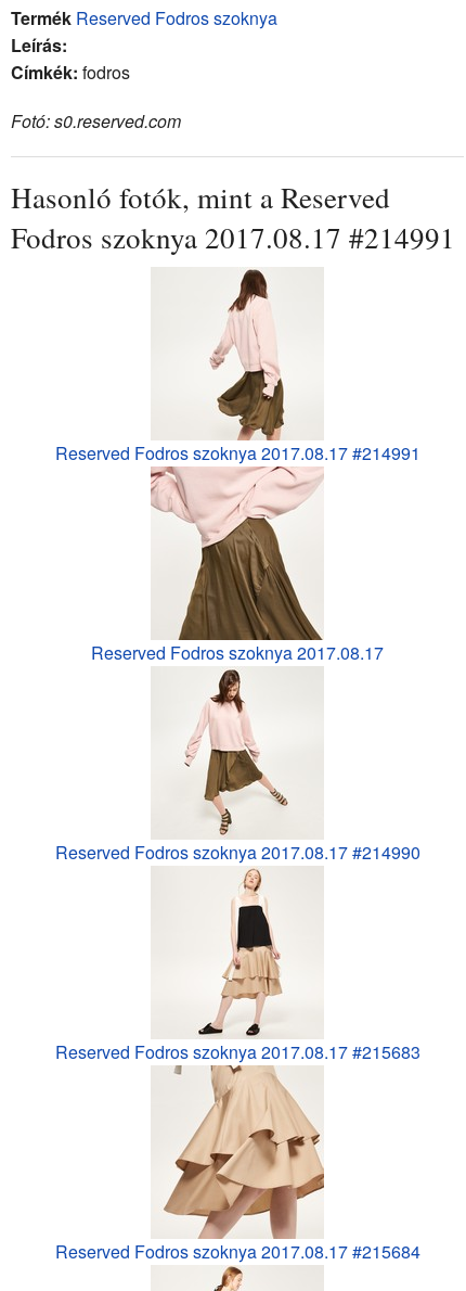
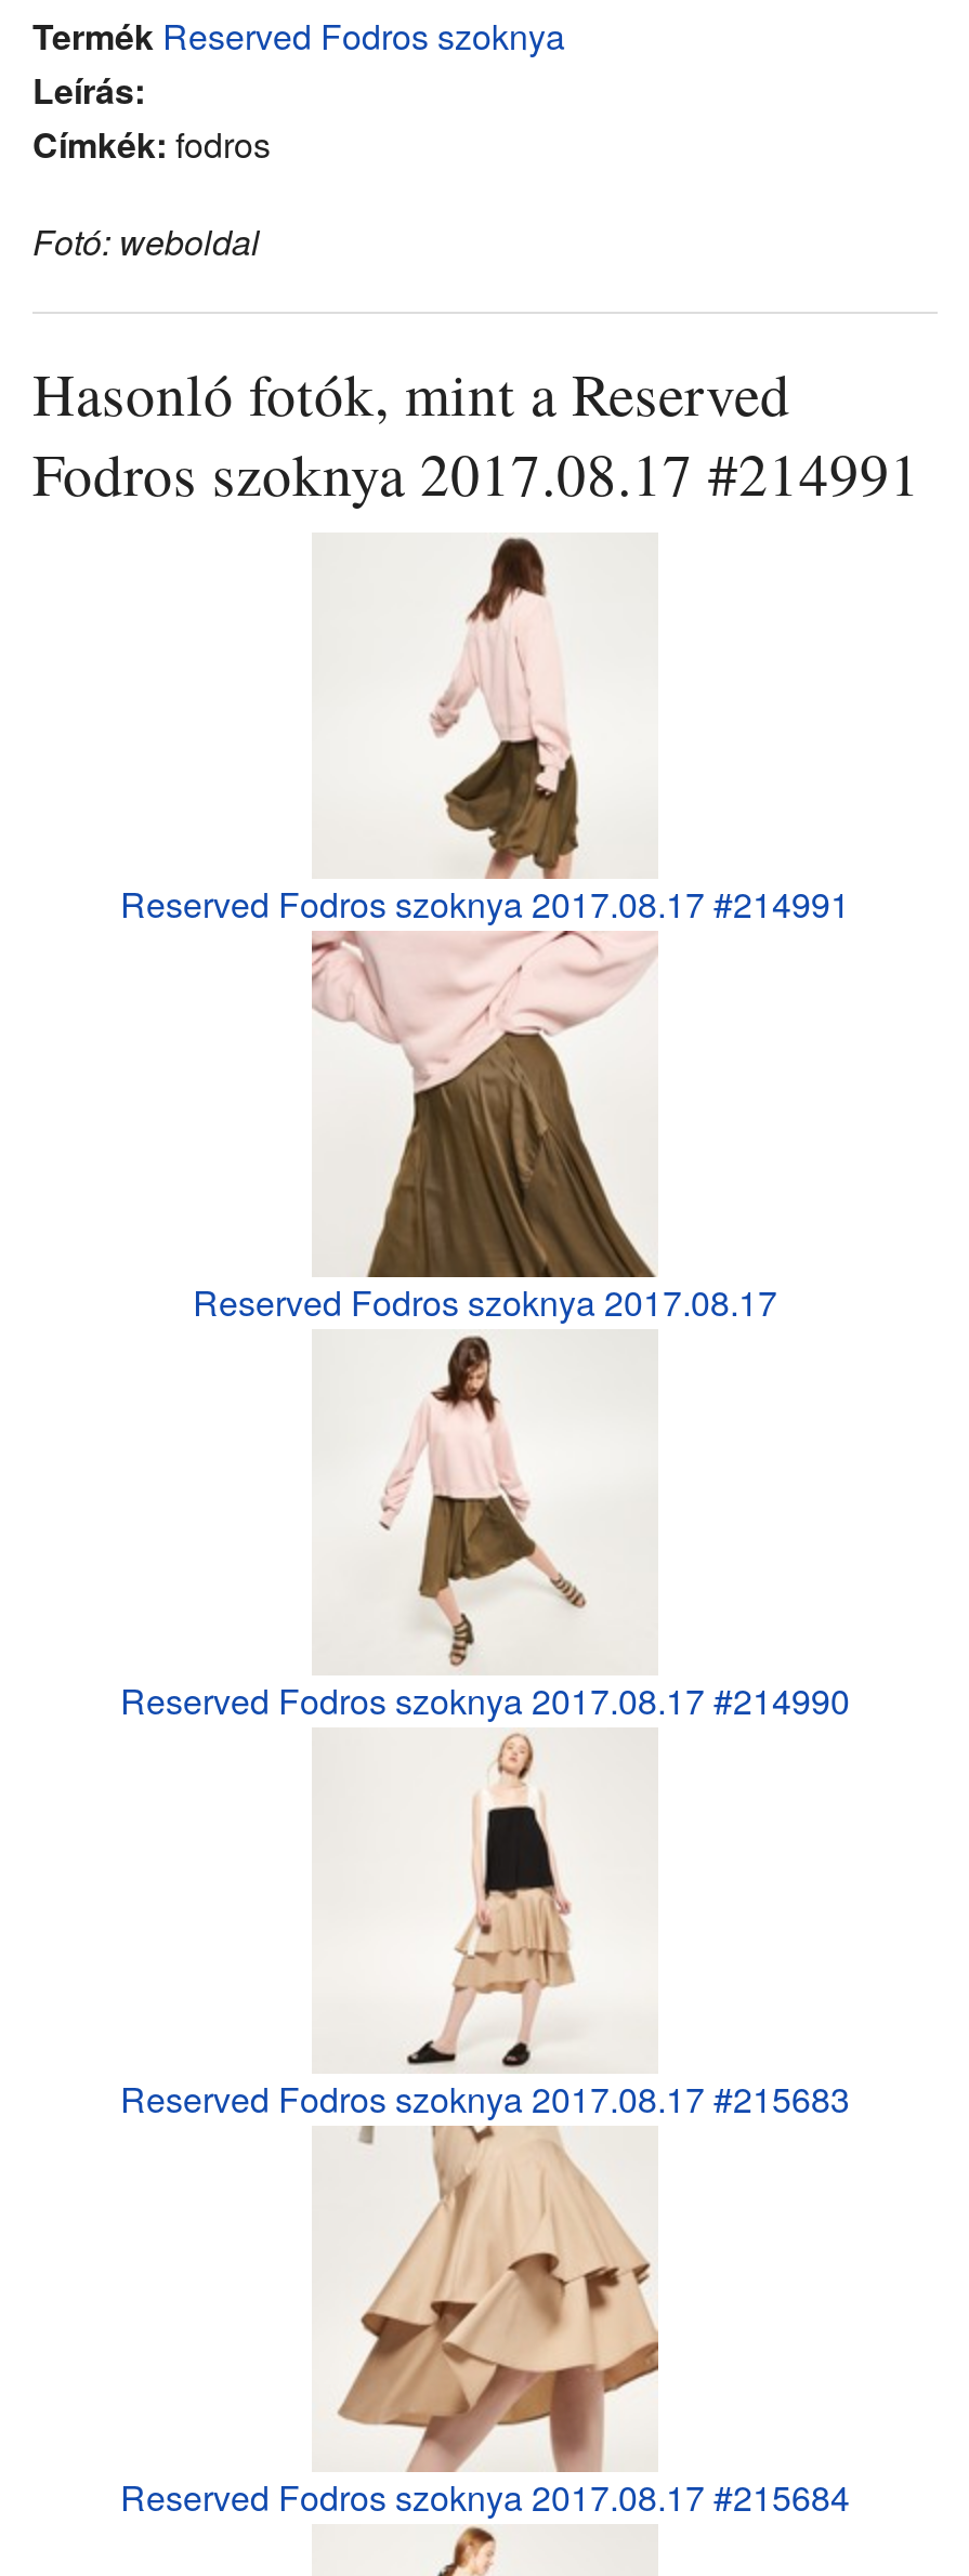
[11,109,181,134] Fotó: s0.reserved.com -> [32,217,260,267] Fotó: weboldal

